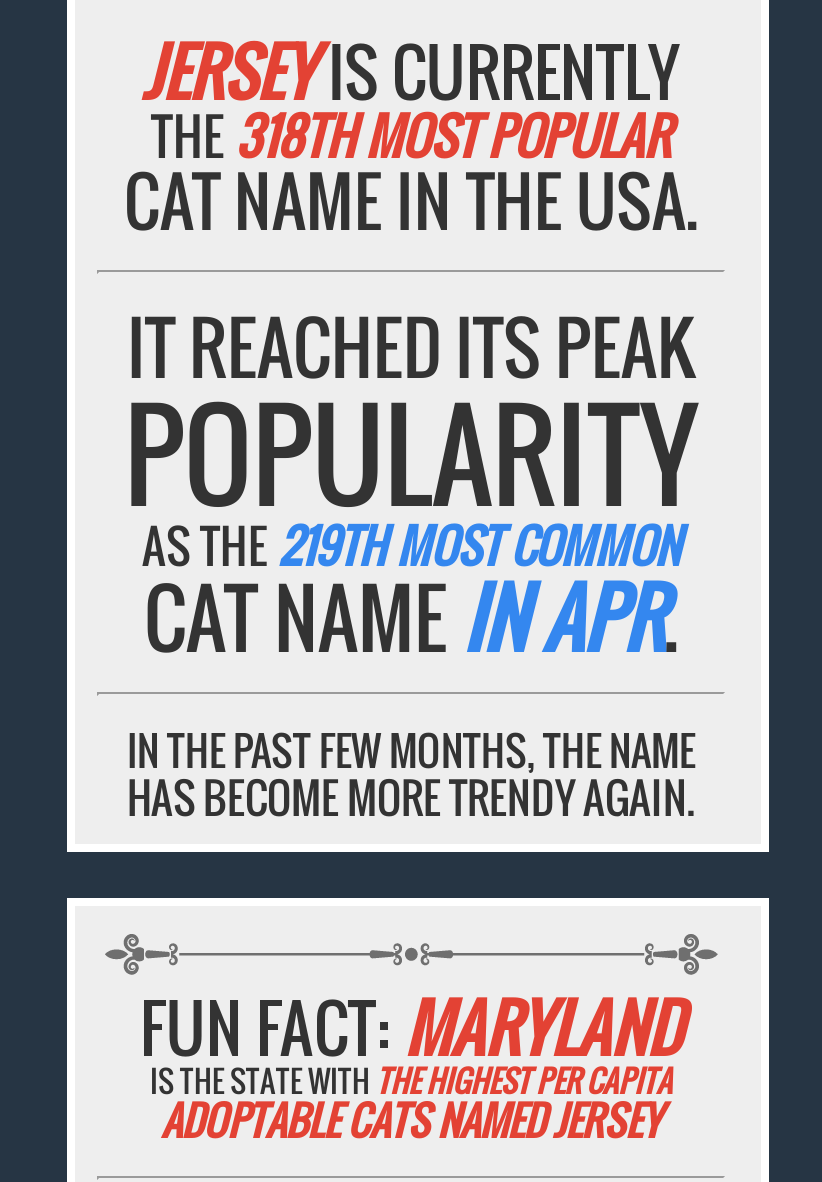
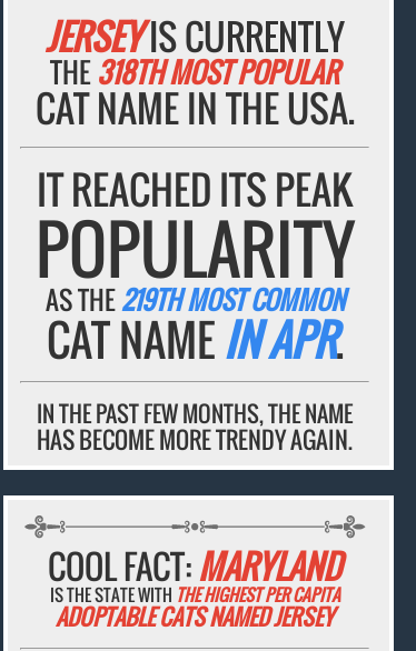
[140,981,682,1075] FUN FACT: MARYLAND -> [48,542,341,592] COOL FACT: MARYLAND

